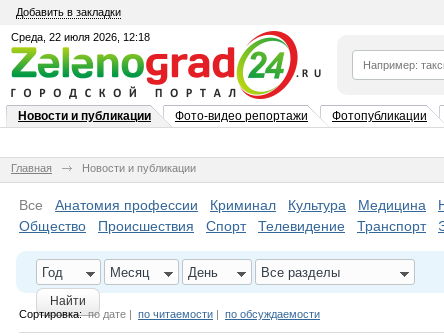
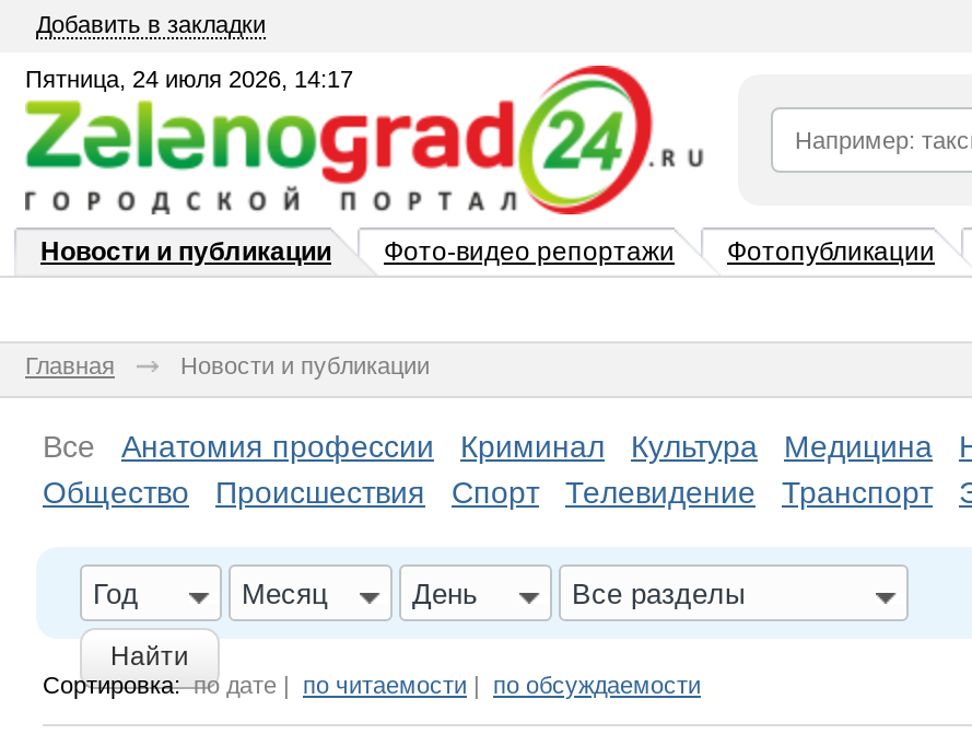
[11,31,150,43] Среда, 22 июля 2026, 12:18 -> [25,66,353,92] Пятница, 24 июля 2026, 14:17

